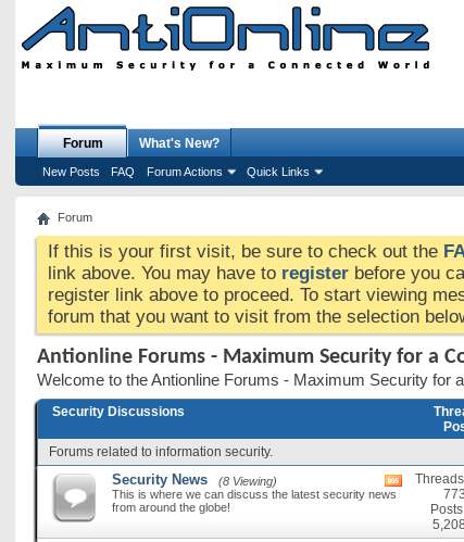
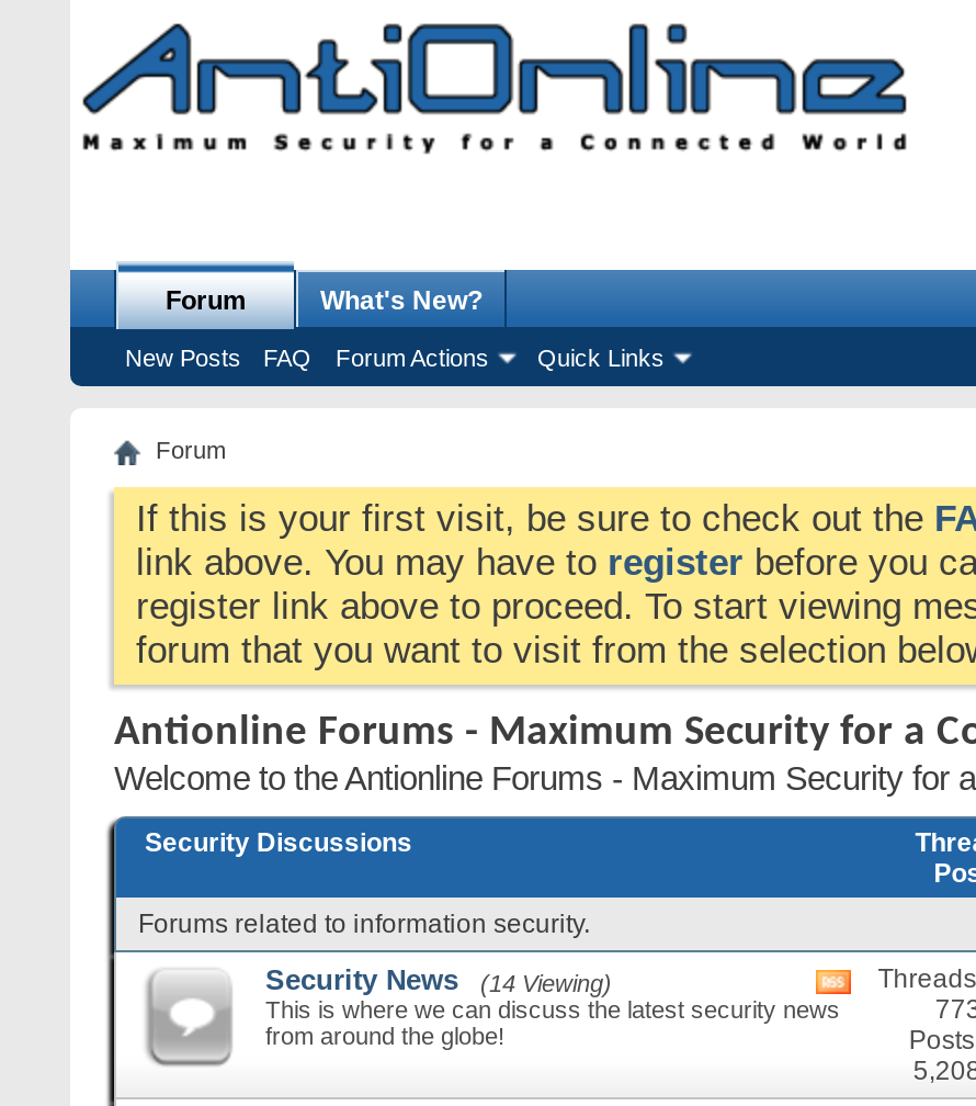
[112,471,277,488] Security News (8 Viewing) -> [265,963,612,996] Security News (14 Viewing)

